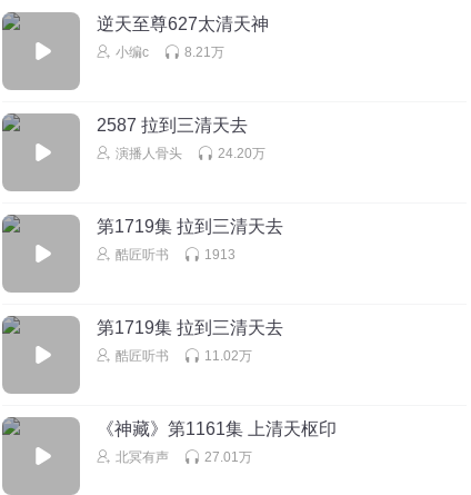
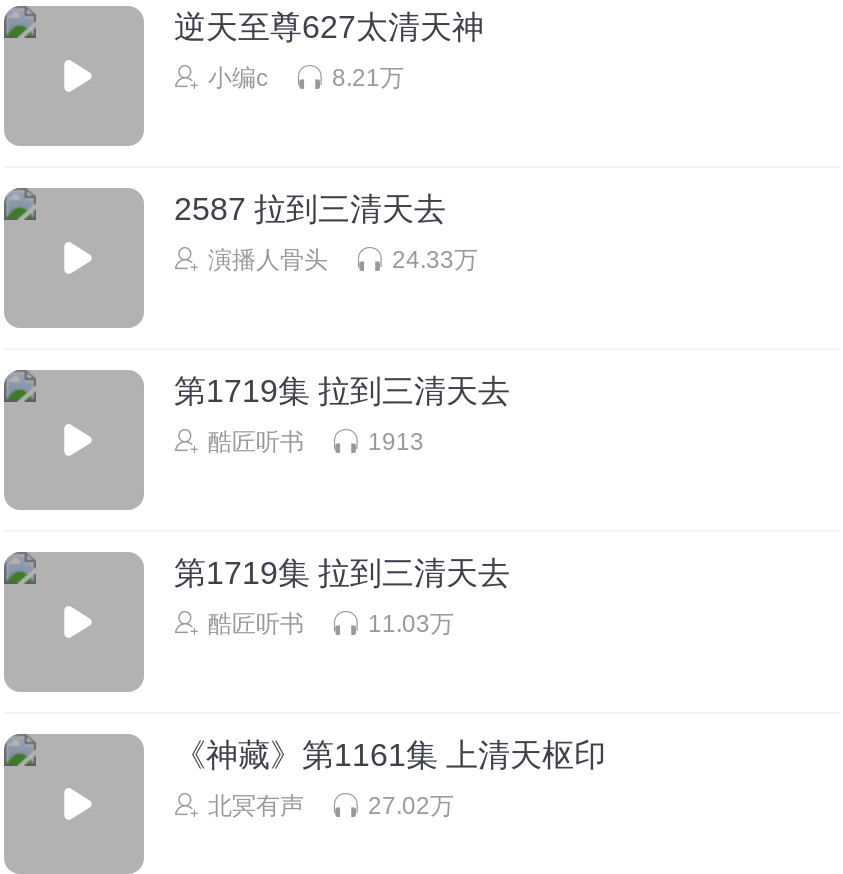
[218,145,265,161] 24.20万 -> [392,245,478,273] 24.33万
[204,348,252,363] 11.02万 -> [368,609,454,637] 11.03万
[204,449,252,464] 27.01万 -> [368,791,454,819] 27.02万

